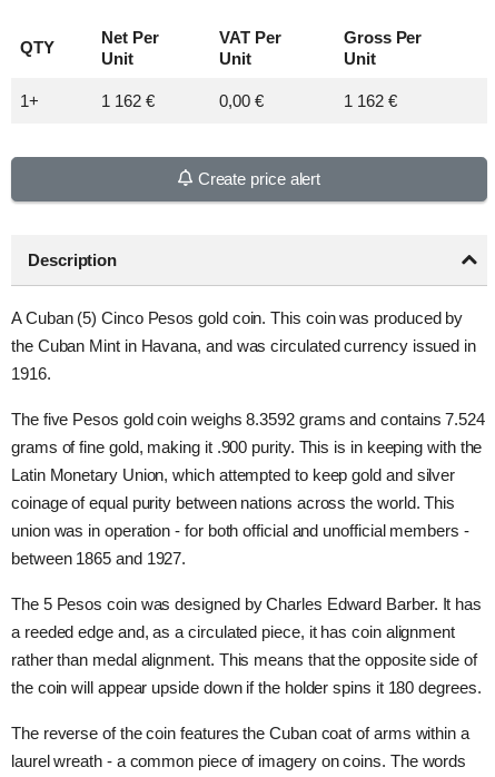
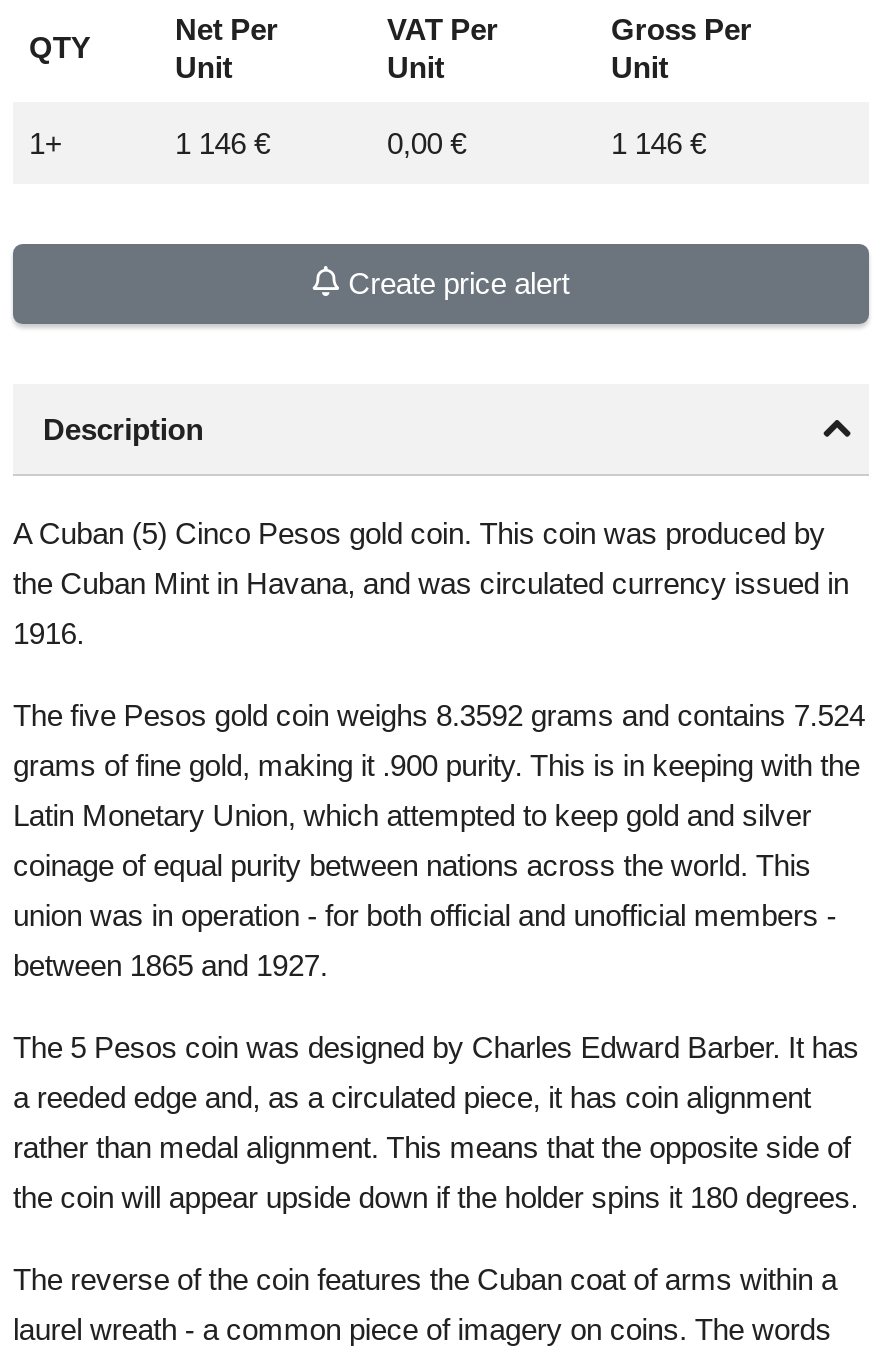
[101,92,154,110] 1 162 € -> [175,126,270,160] 1 146 €
[344,92,397,110] 1 162 € -> [611,126,706,160] 1 146 €

